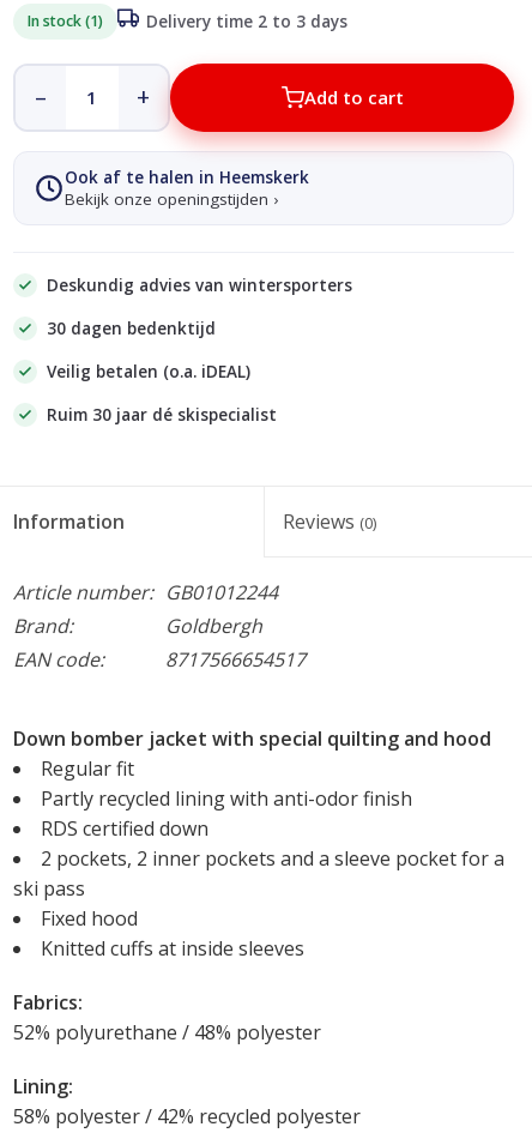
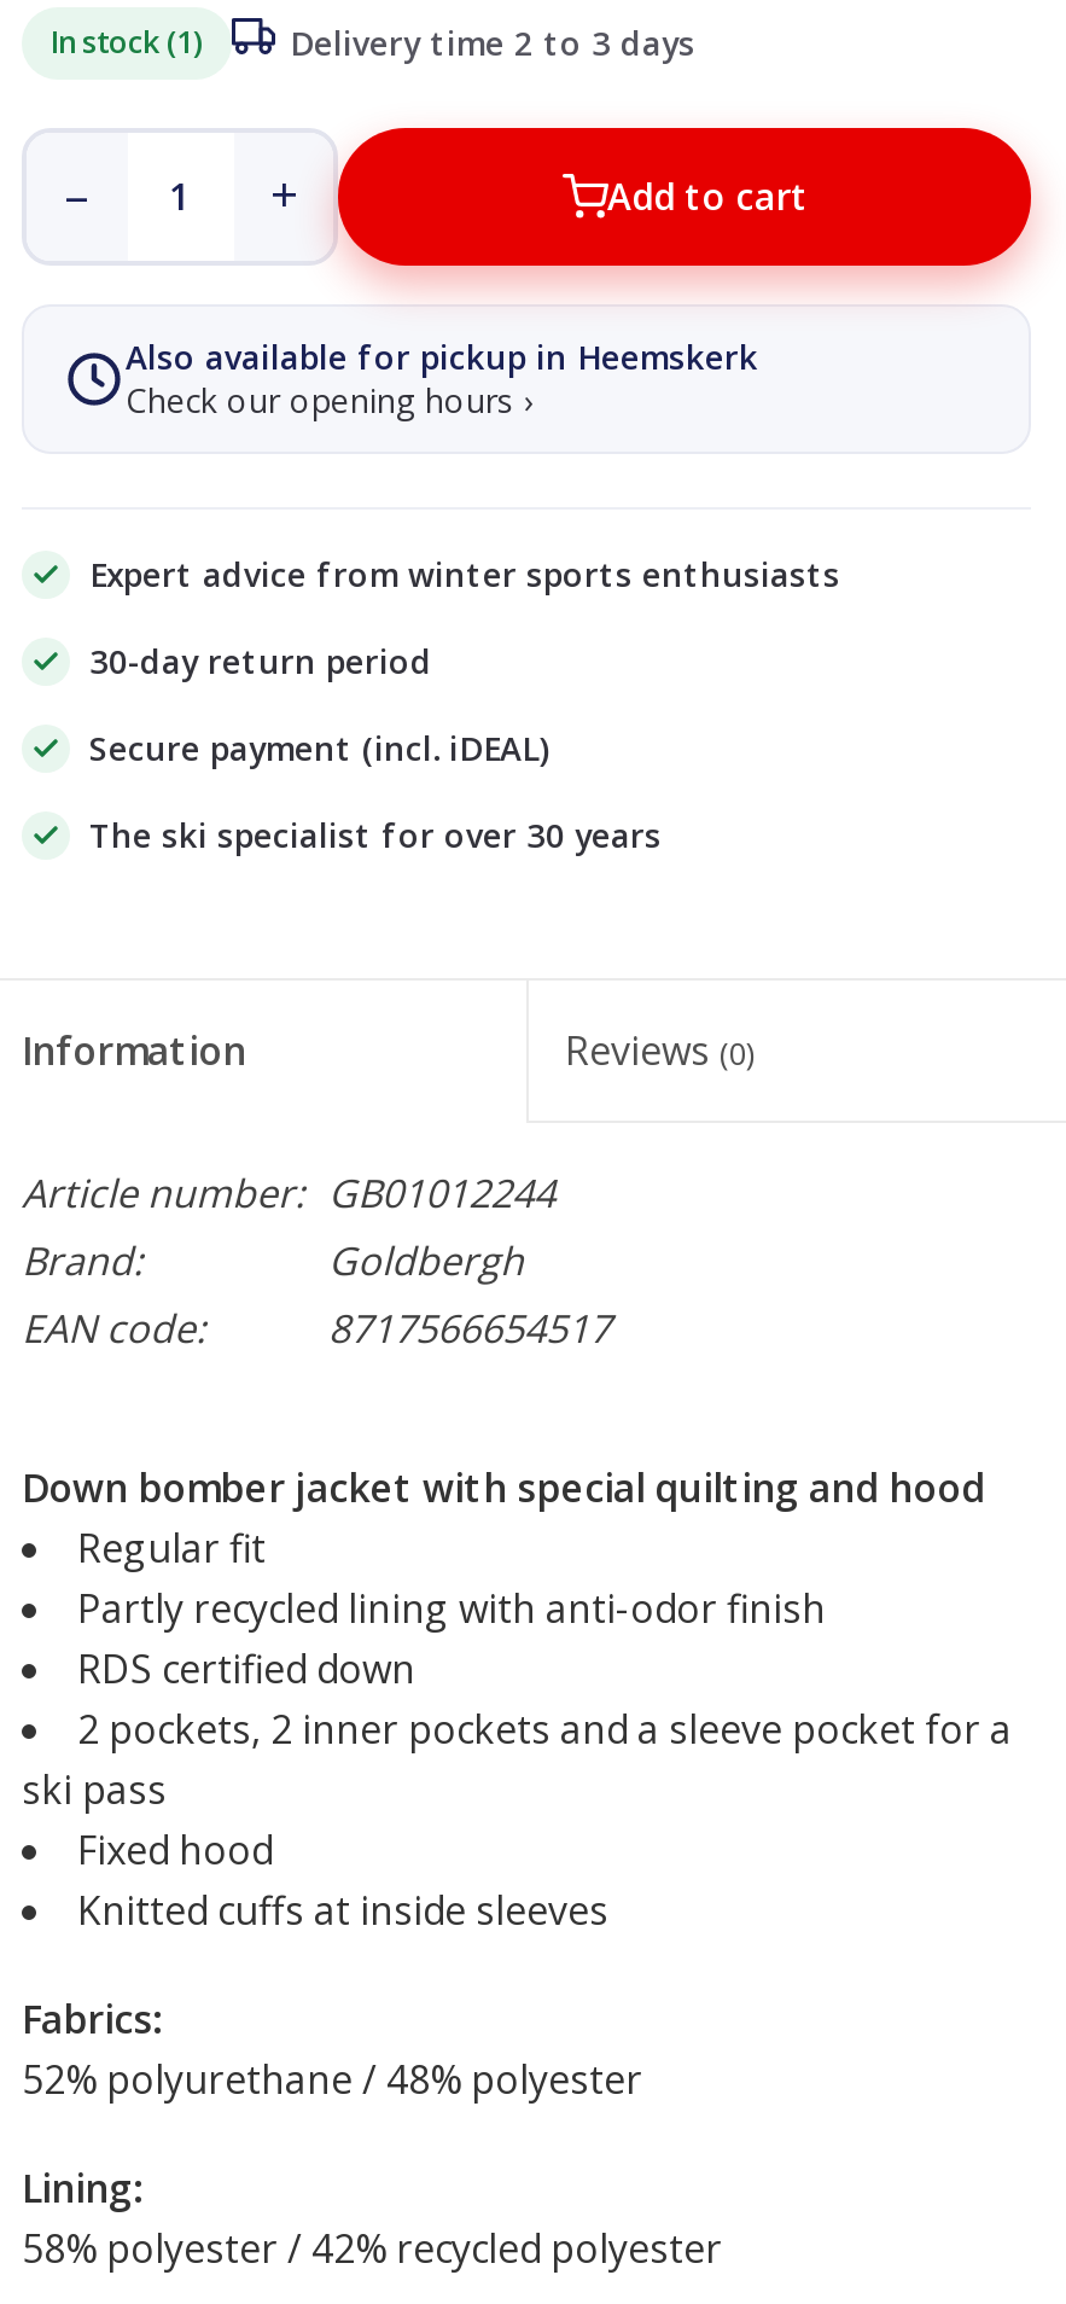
[65,167,309,210] Ook af te halen in Heemskerk | Bekijk onze openingstijden › -> [126,335,758,422] Also available for pickup in Heemskerk | Check our opening hours ›
[47,274,352,296] Deskundig advies van wintersporters -> [89,553,840,596] Expert advice from winter sports enthusiasts
[47,318,216,339] 30 dagen bedenktijd -> [89,640,432,683] 30-day return period
[47,361,250,382] Veilig betalen (o.a. iDEAL) -> [89,727,548,770] Secure payment (incl. iDEAL)
[47,404,277,426] Ruim 30 jaar dé skispecialist -> [89,814,662,857] The ski specialist for over 30 years

